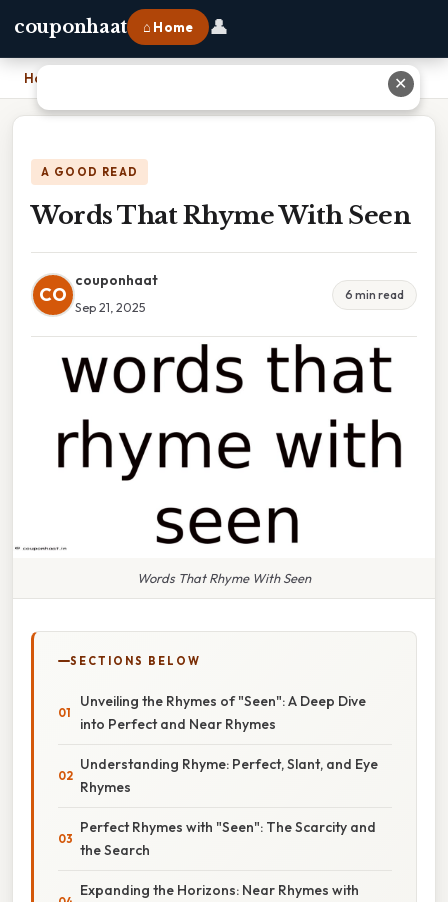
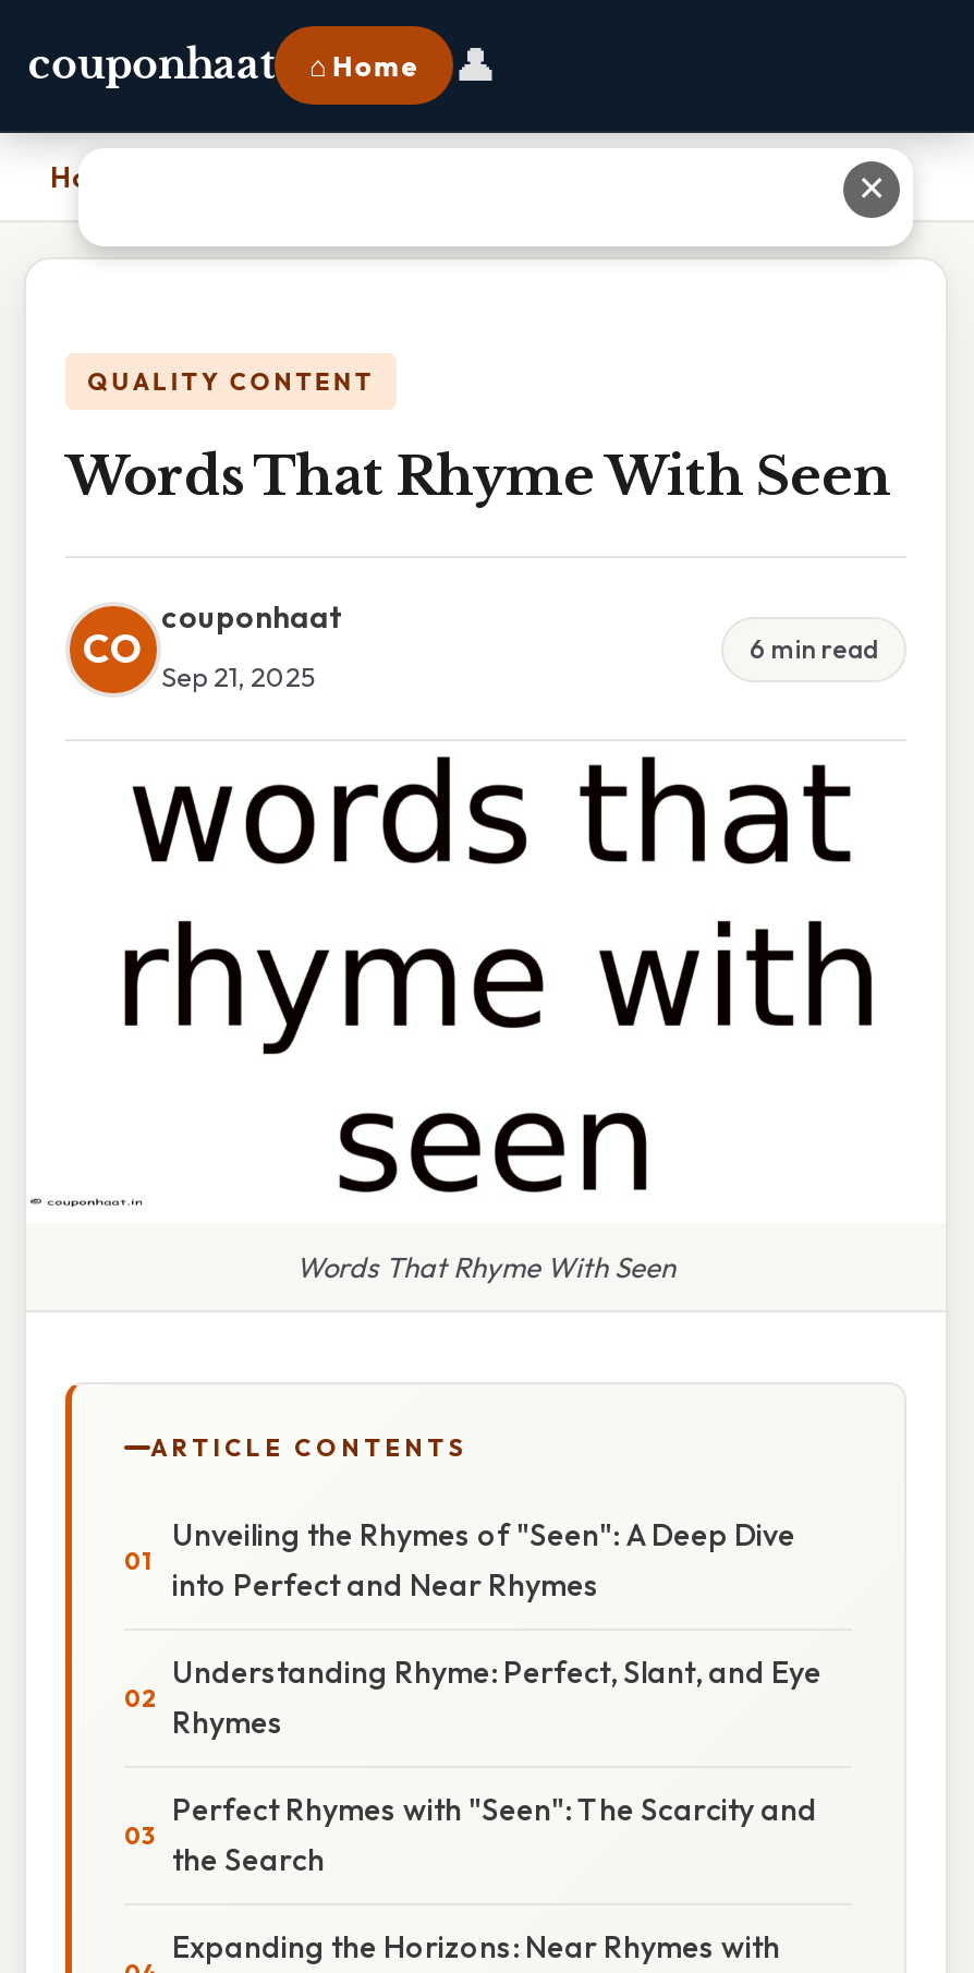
[41,165,138,179] A GOOD READ -> [87,366,375,397] QUALITY CONTENT
[70,654,201,668] SECTIONS BELOW -> [150,1432,468,1462] ARTICLE CONTENTS

